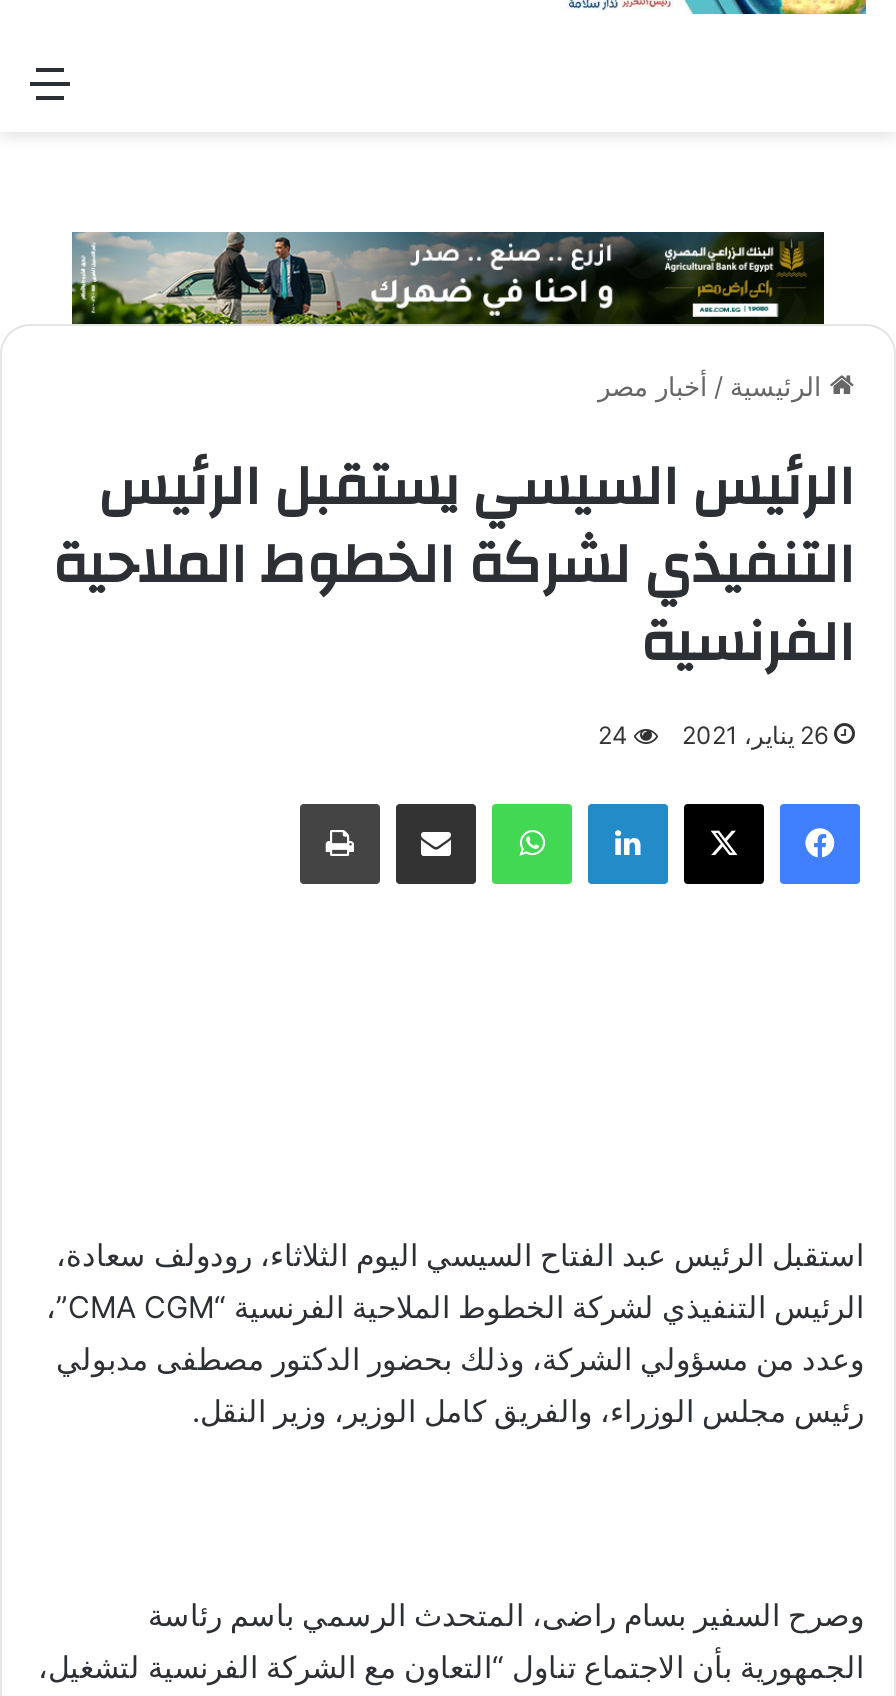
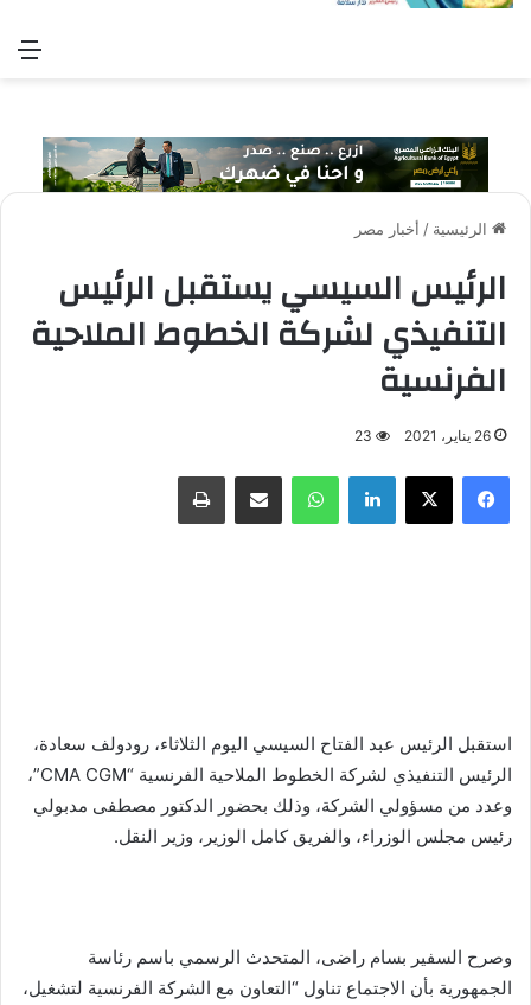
[598,721,628,751] 24 -> [354,427,372,445] 23

